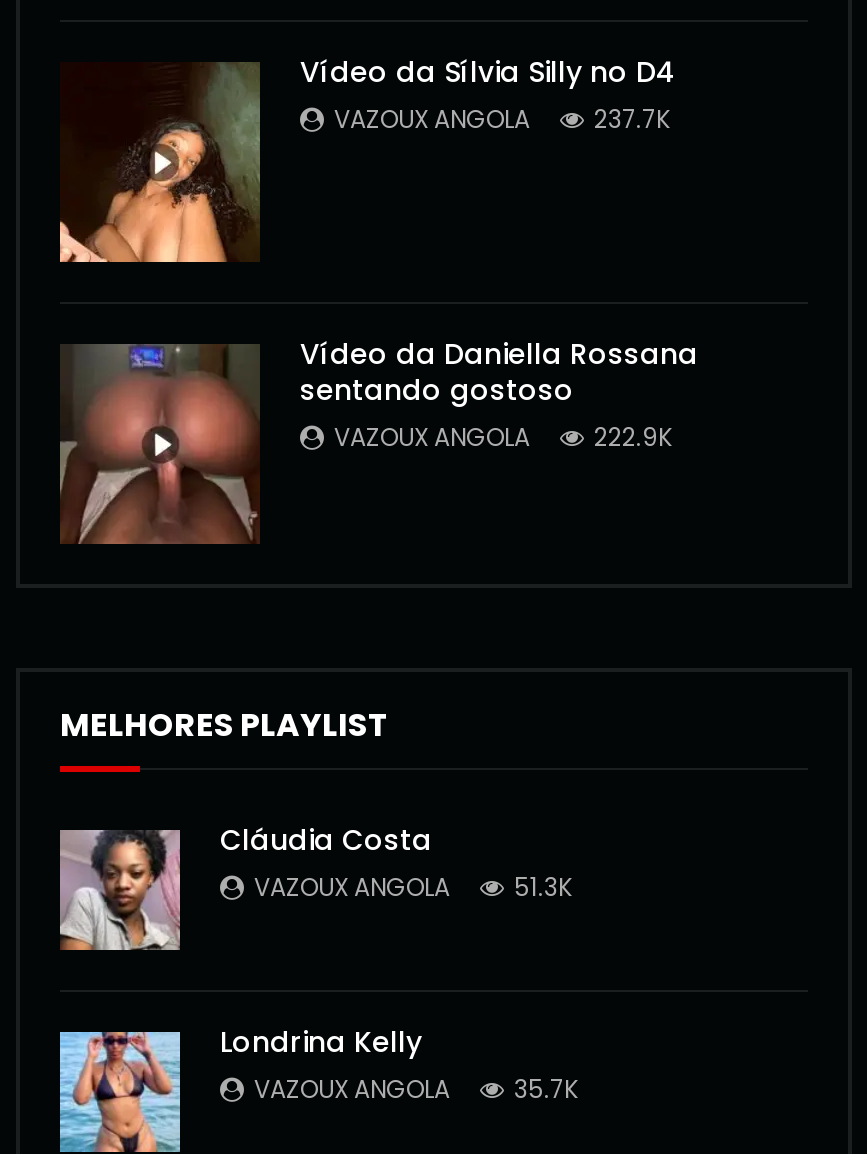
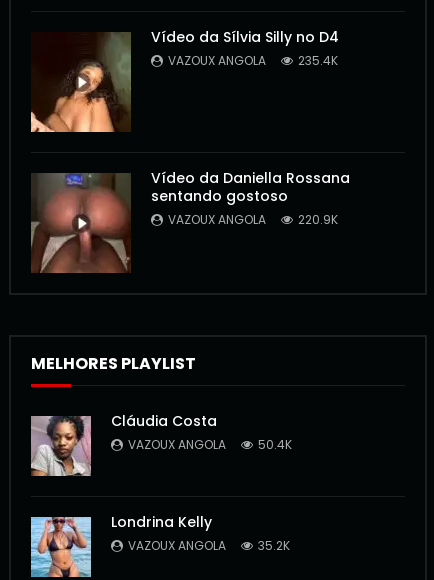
[334,102,670,136] VAZOUX ANGOLA 237.7K -> [168,52,338,69] VAZOUX ANGOLA 235.4K
[334,420,672,454] VAZOUX ANGOLA 222.9K -> [168,211,338,228] VAZOUX ANGOLA 220.9K
[254,870,572,904] VAZOUX ANGOLA 51.3K -> [128,436,292,453] VAZOUX ANGOLA 50.4K
[254,1072,578,1106] VAZOUX ANGOLA 35.7K -> [128,537,290,554] VAZOUX ANGOLA 35.2K

